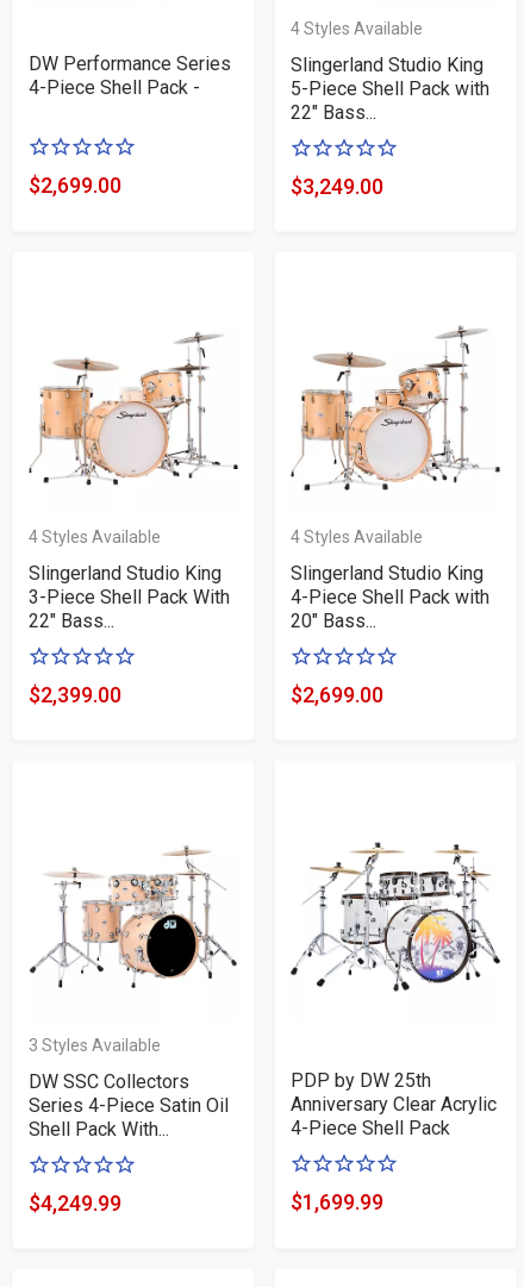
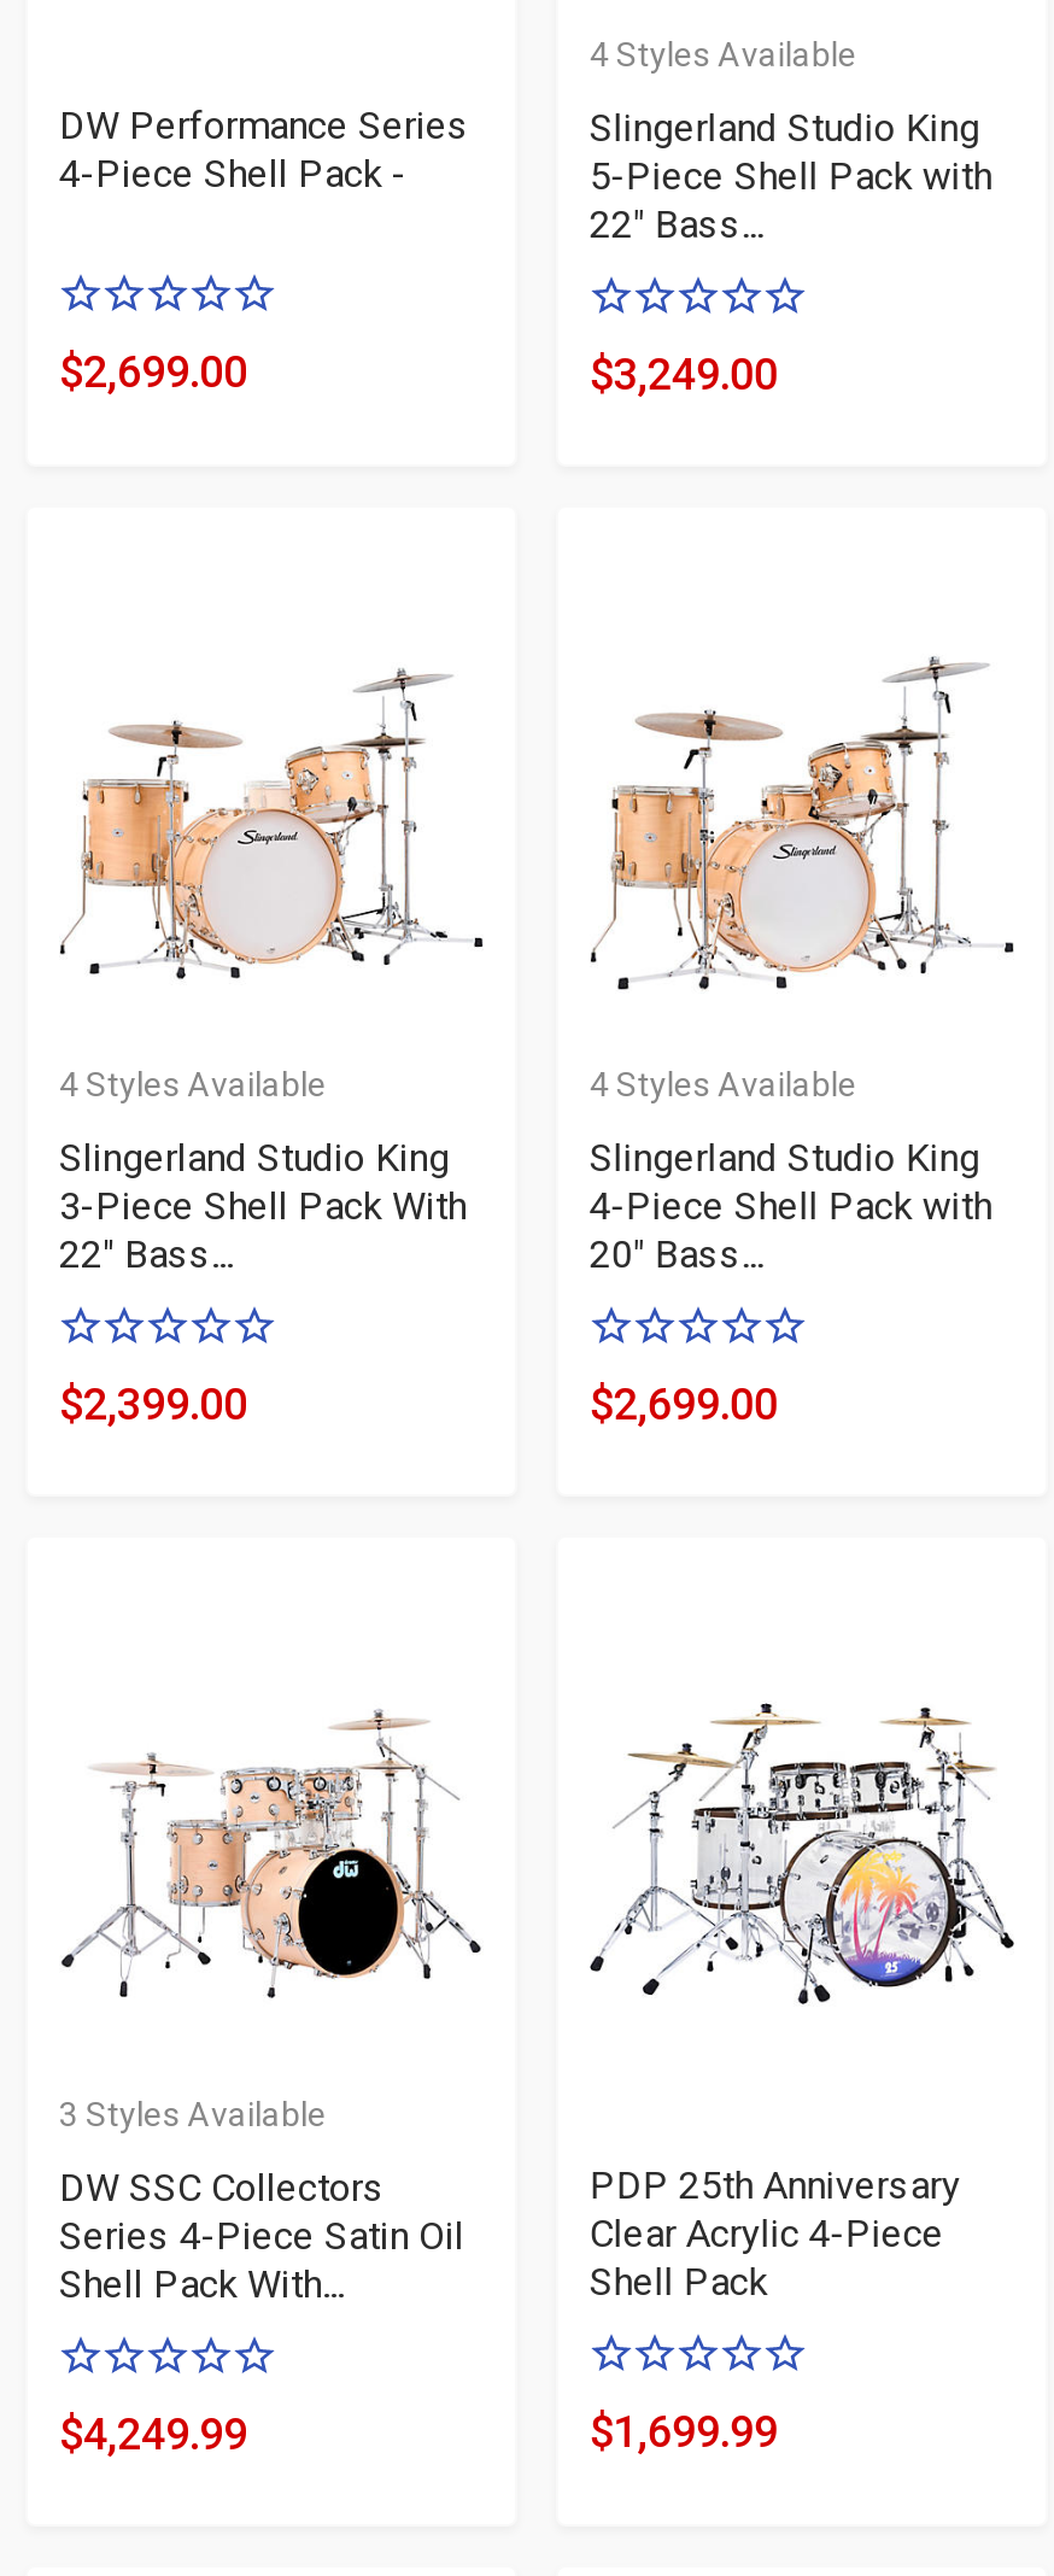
[290,1069,496,1139] PDP by DW 25th | Anniversary Clear Acrylic | 4-Piece Shell Pack -> [589,2162,961,2305] PDP 25th Anniversary | Clear Acrylic 4-Piece | Shell Pack

